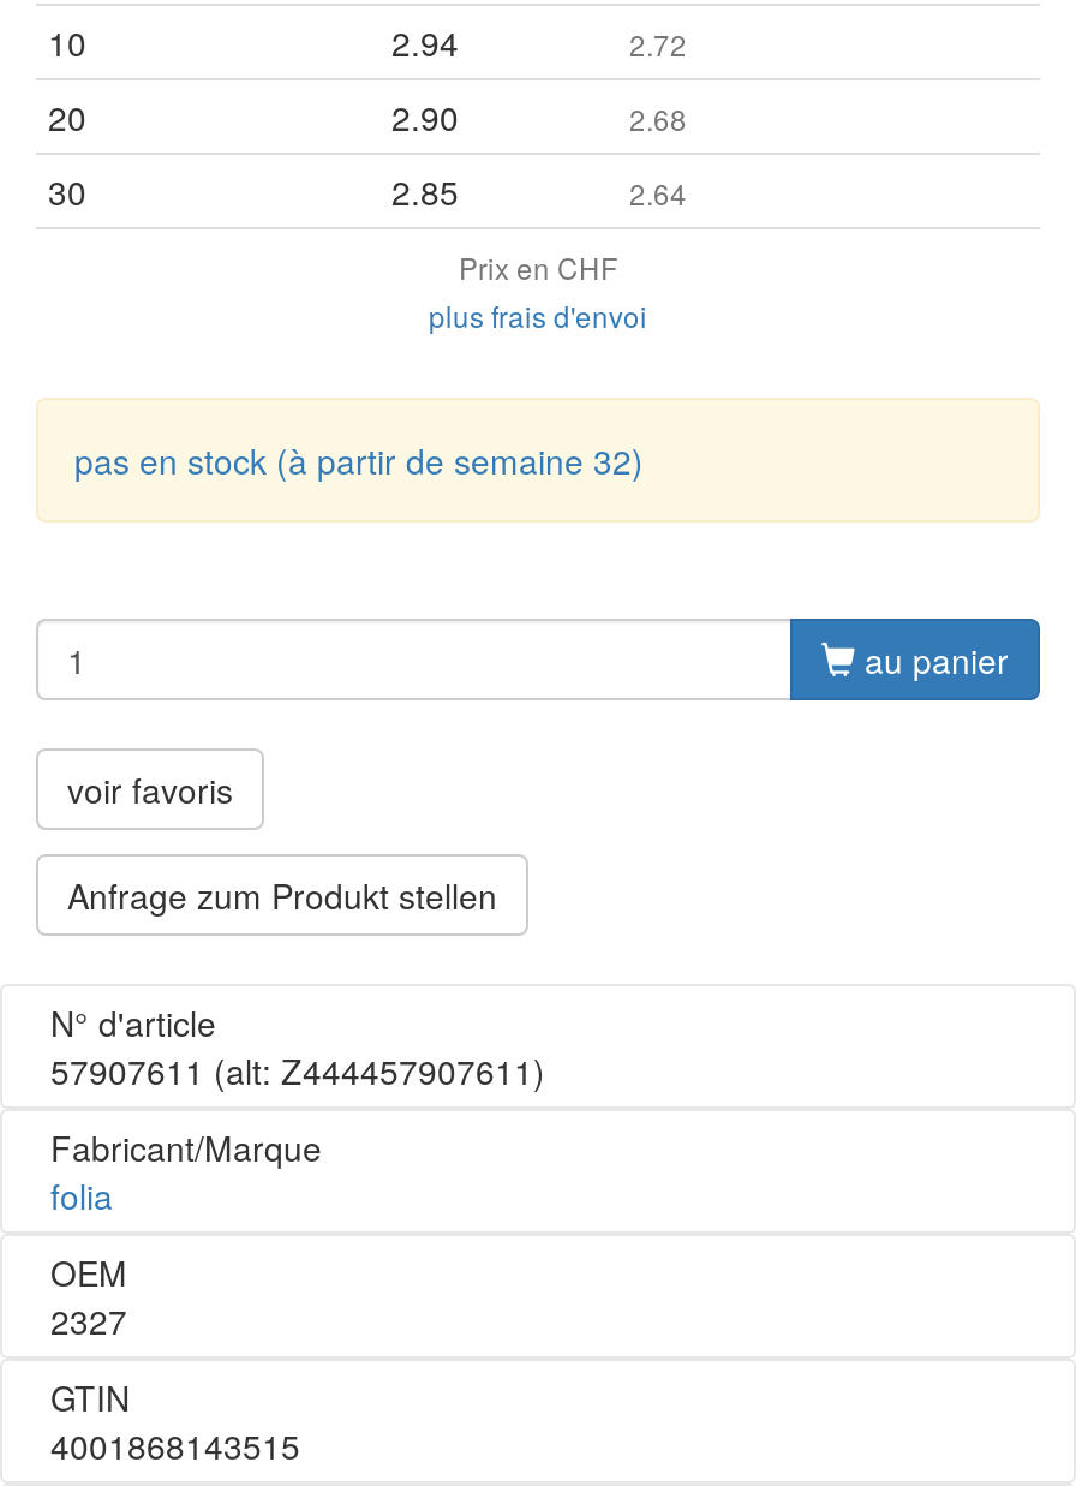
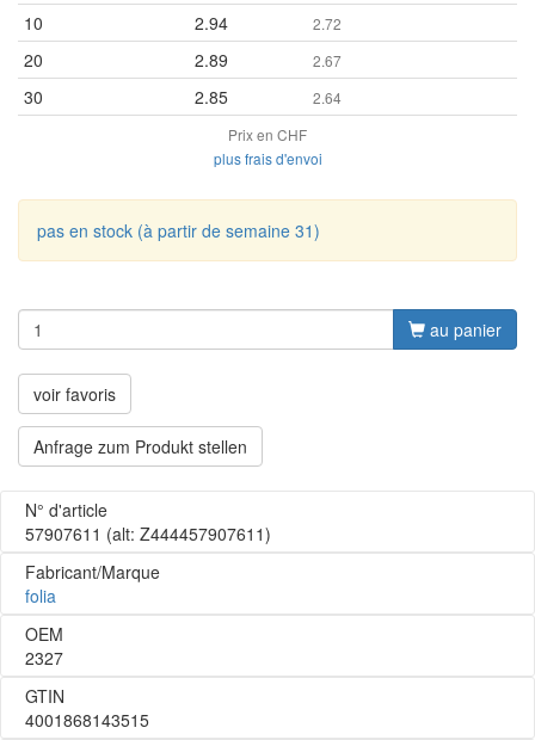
[391,92,459,141] 2.90 -> [195,48,228,72] 2.89
[629,97,687,138] 2.68 -> [313,50,342,70] 2.67
[74,436,644,484] pas en stock (à partir de semaine 32) -> [37,218,320,242] pas en stock (à partir de semaine 31)

